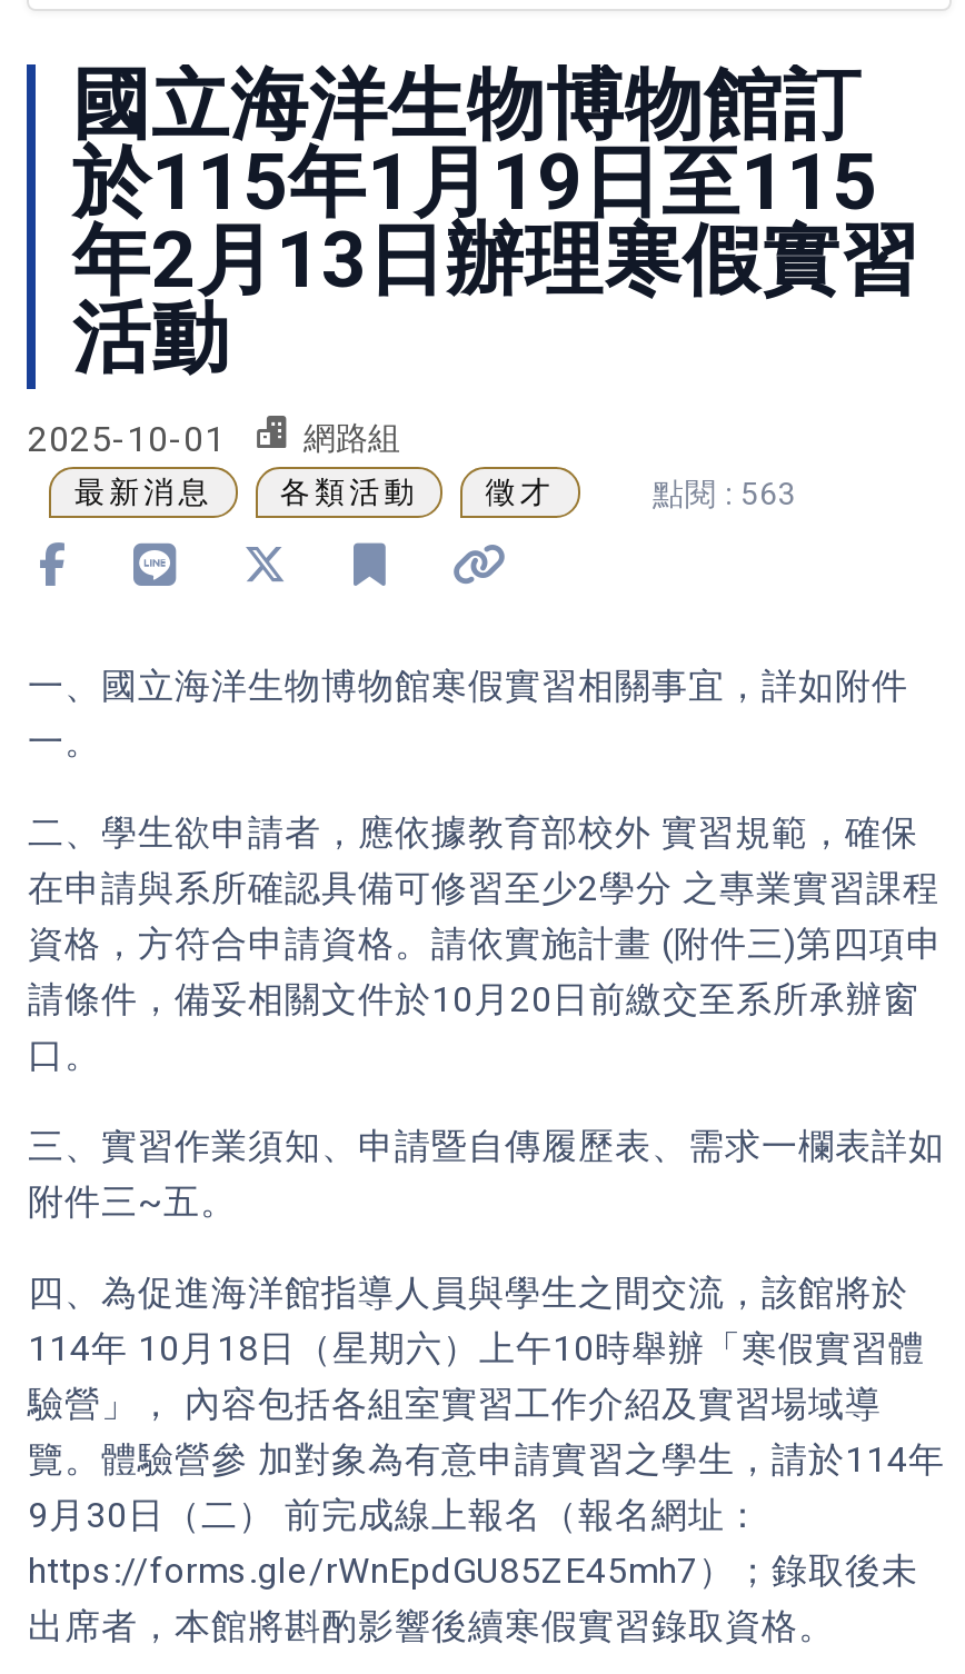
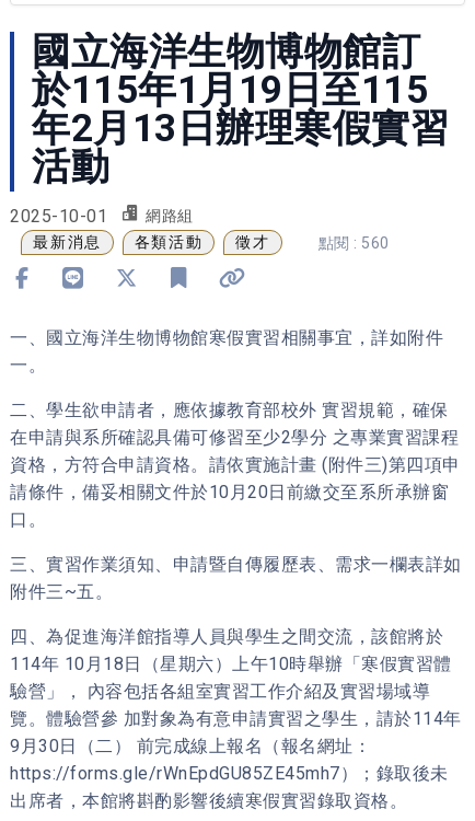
[653,475,797,510] 點閱 : 563 -> [318,234,389,251] 點閱 : 560

